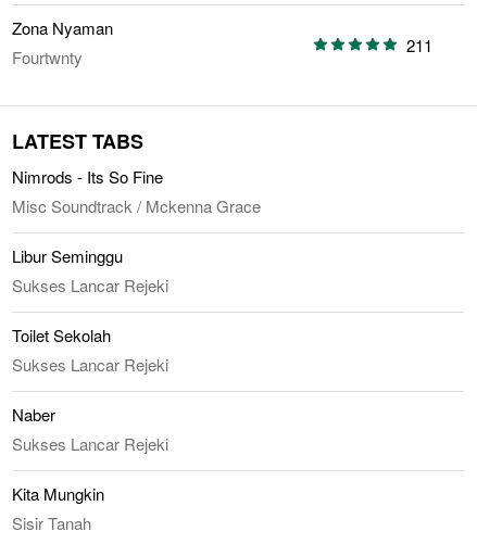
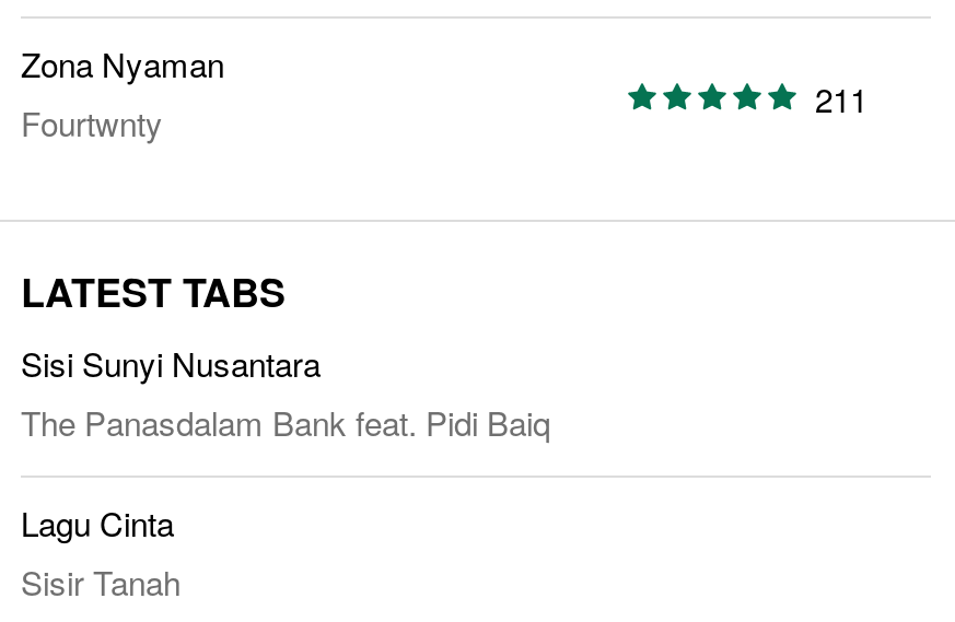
[12,165,261,505] Nimrods - Its So Fine | Misc Soundtrack / Mckenna Grace | Libur Seminggu | Sukses Lancar Rejeki | Toilet Sekolah | Sukses Lancar Rejeki | Naber | Sukses Lancar Rejeki | Kita Mungkin -> [21,340,550,546] Sisi Sunyi Nusantara | The Panasdalam Bank feat. Pidi Baiq | Lagu Cinta

